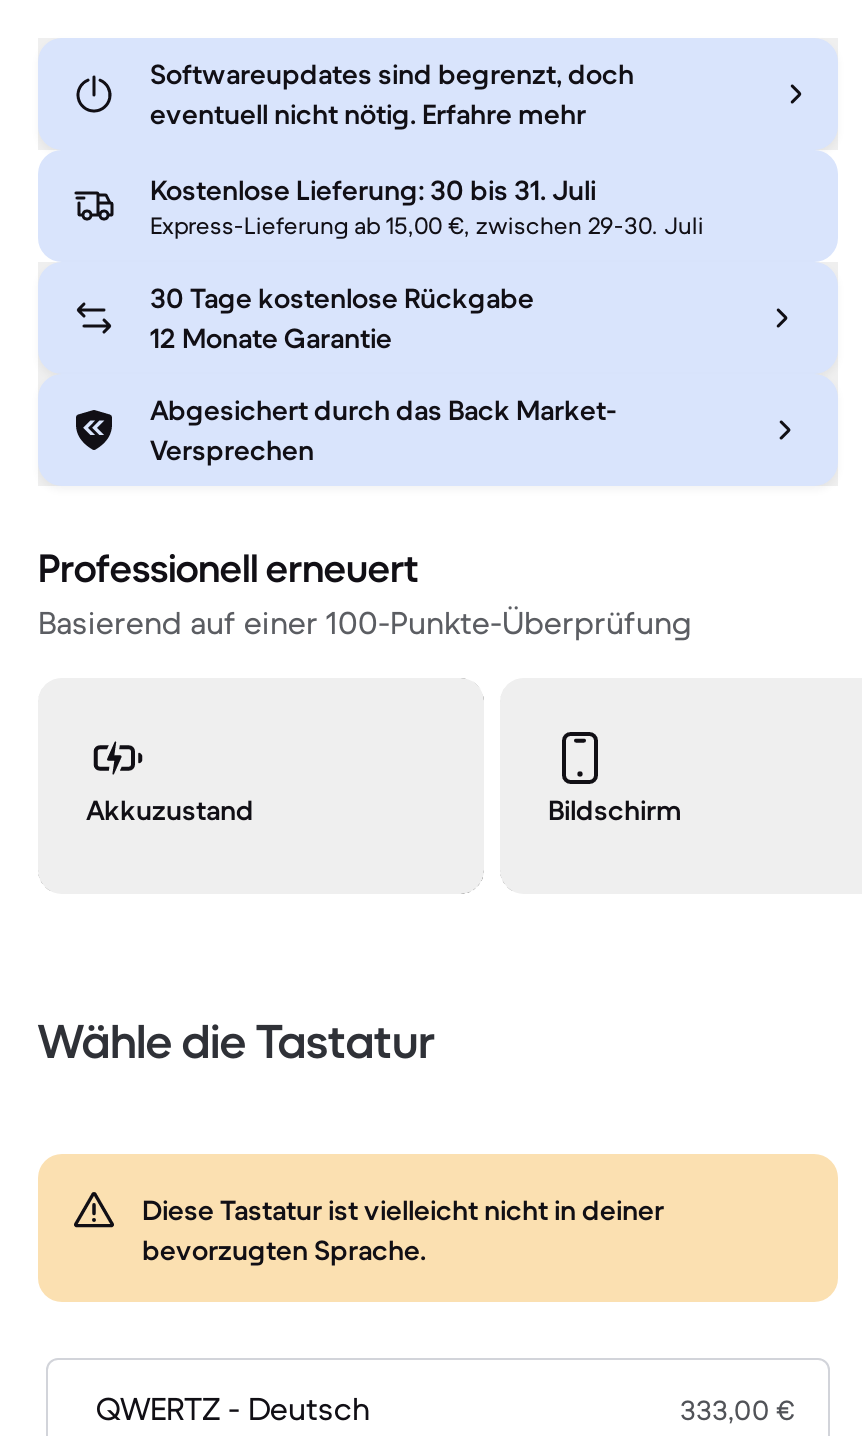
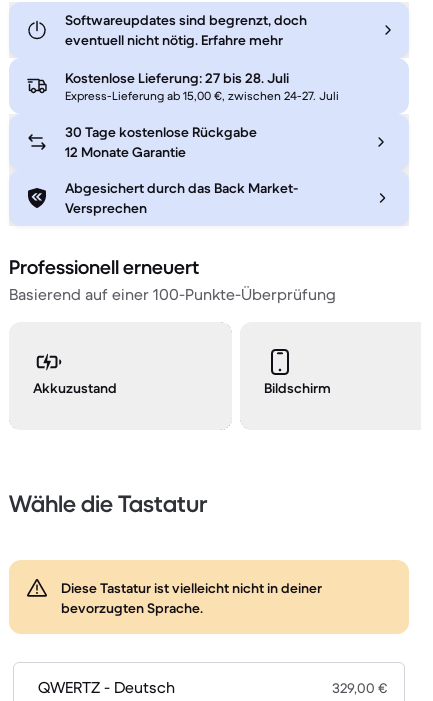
[150,173,596,209] Kostenlose Lieferung: 30 bis 31. Juli -> [65,69,289,87] Kostenlose Lieferung: 27 bis 28. Juli
[150,211,704,241] Express-Lieferung ab 15,00 €, zwischen 29-30. Juli -> [65,88,339,103] Express-Lieferung ab 15,00 €, zwischen 24-27. Juli
[680,1393,796,1429] 333,00 € -> [332,679,388,697] 329,00 €

